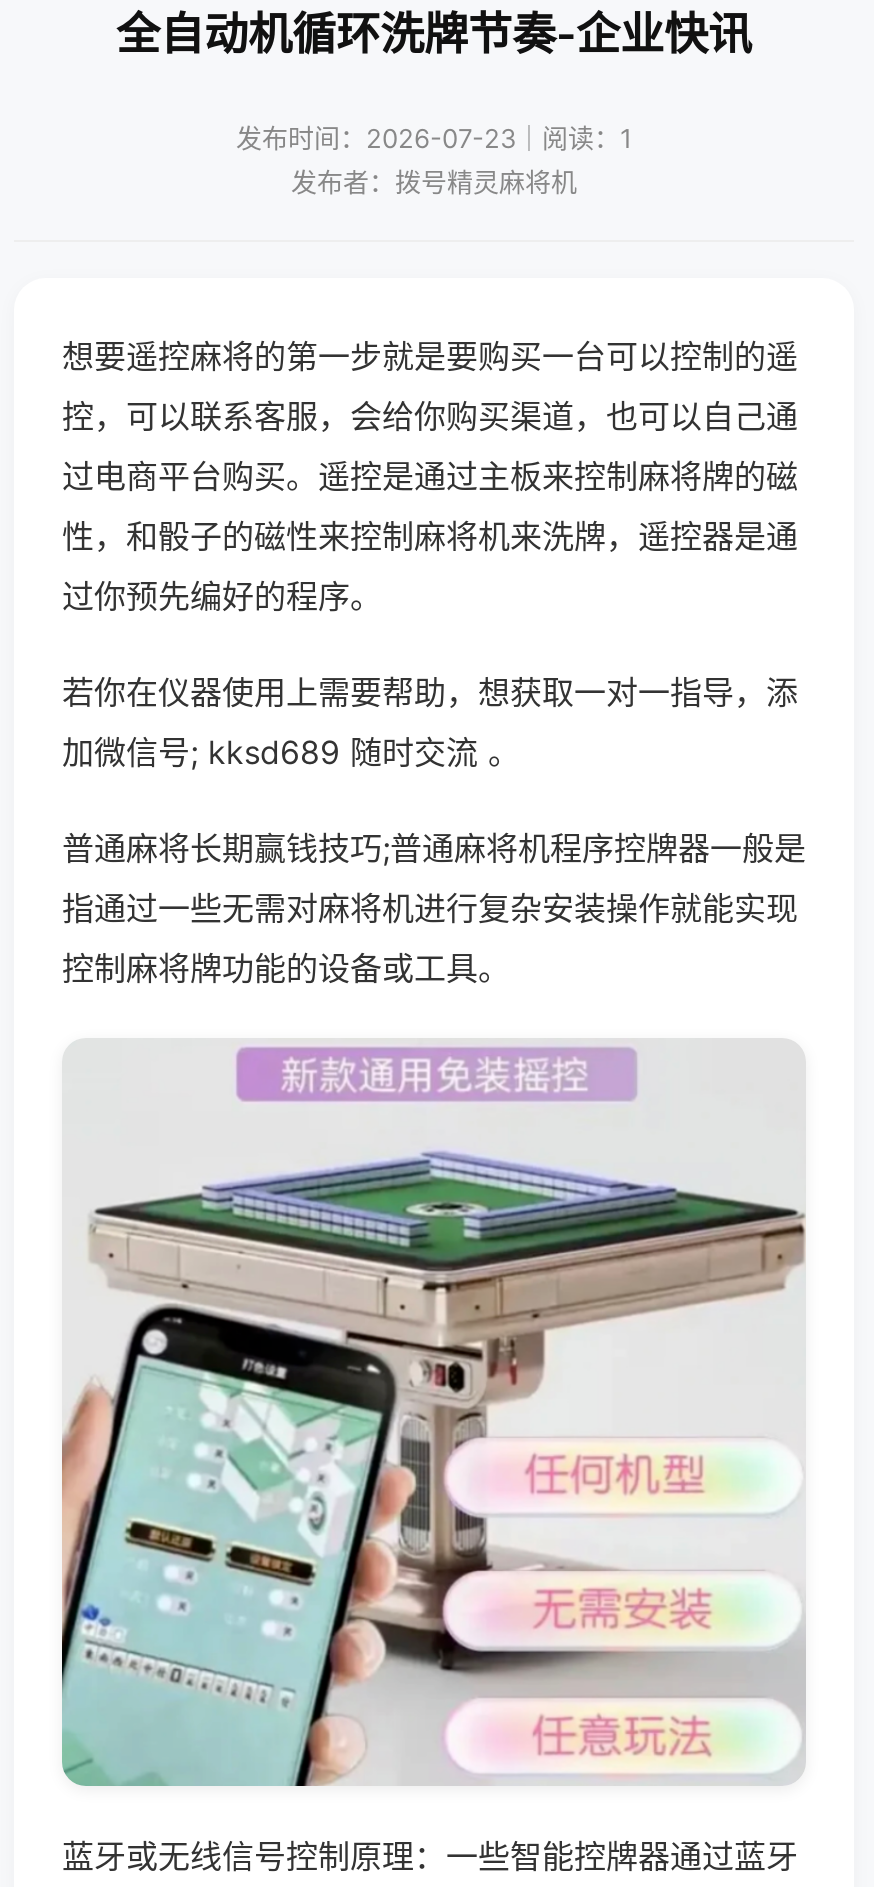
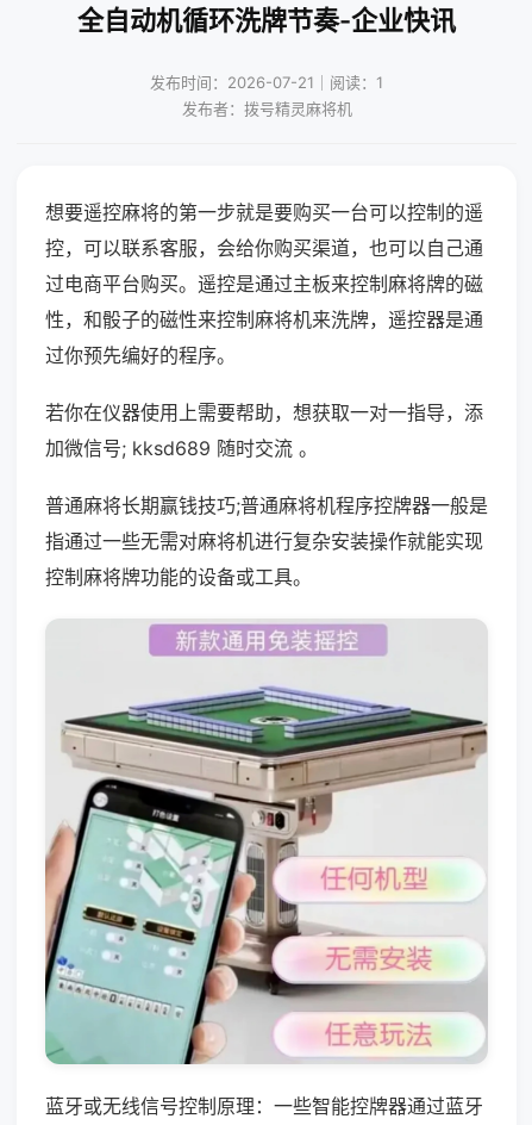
[236,122,632,154] 发布时间：2026-07-23｜阅读：1 -> [150,73,383,92] 发布时间：2026-07-21｜阅读：1

